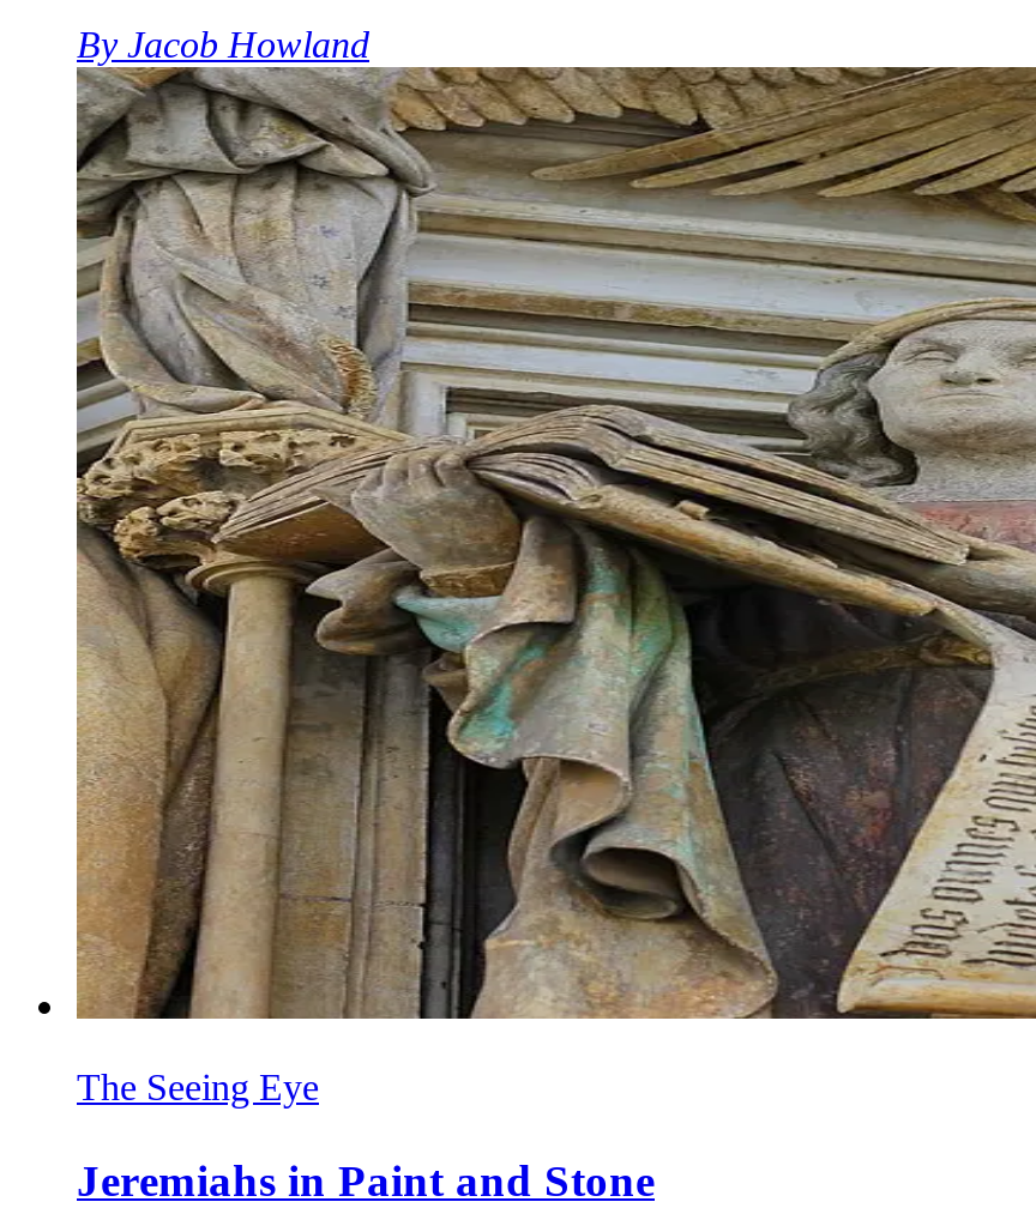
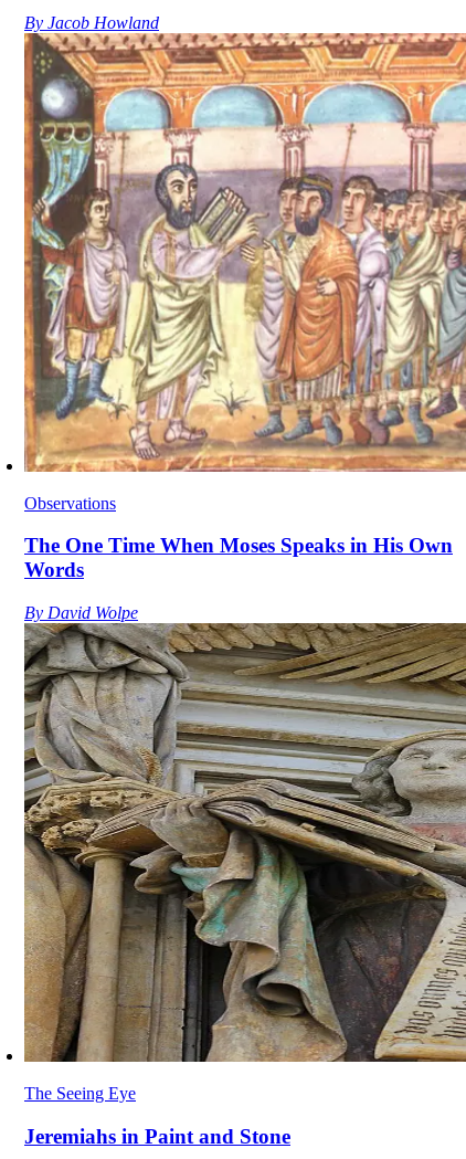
none -> [23,33,463,622] [image] | Observations | The One Time When Moses Speaks in His Own | Words | By David Wolpe

